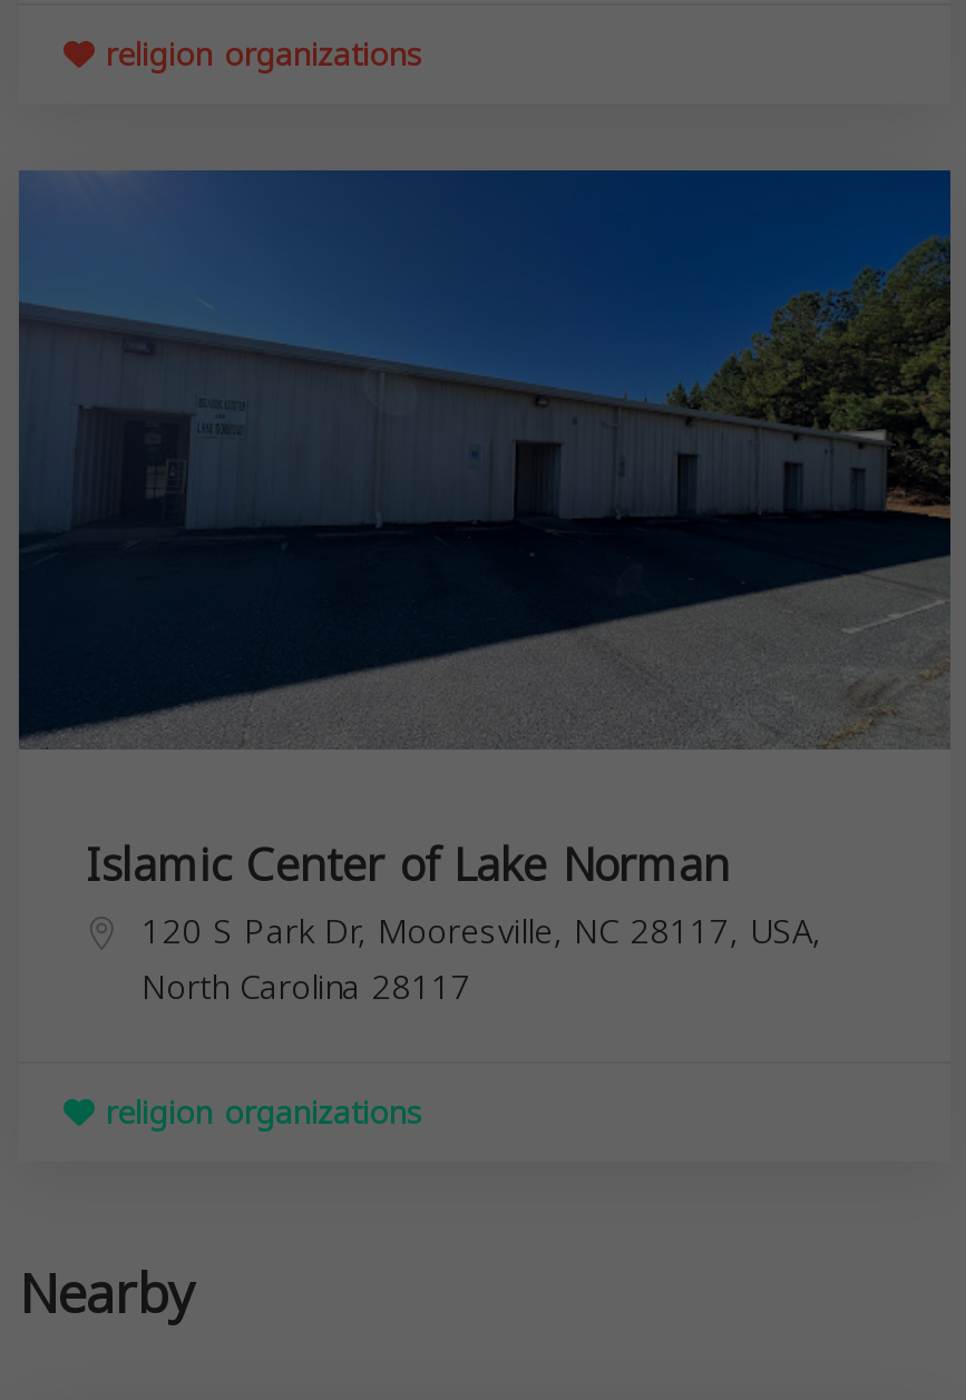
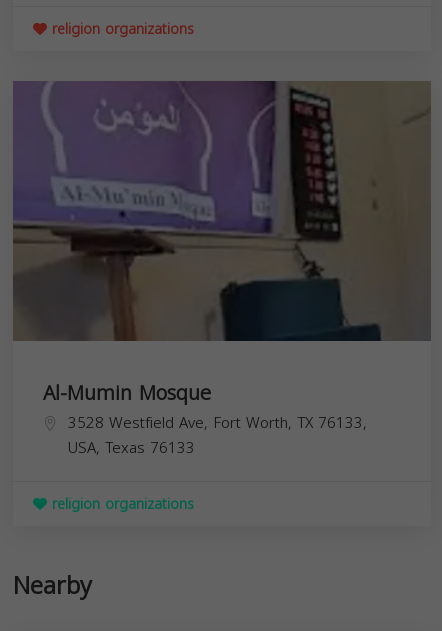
[17,168,953,1019] [image] | Islamic Center of Lake Norman | 120 S Park Dr, Mooresville, NC 28117, USA, | North Carolina 28117 -> [12,80,432,462] [image] | Al-Mumin Mosque | 3528 Westfield Ave, Fort Worth, TX 76133, | USA, Texas 76133

